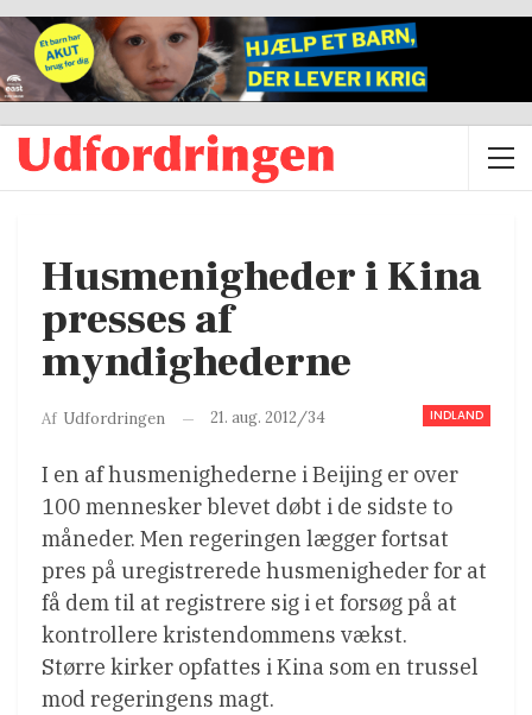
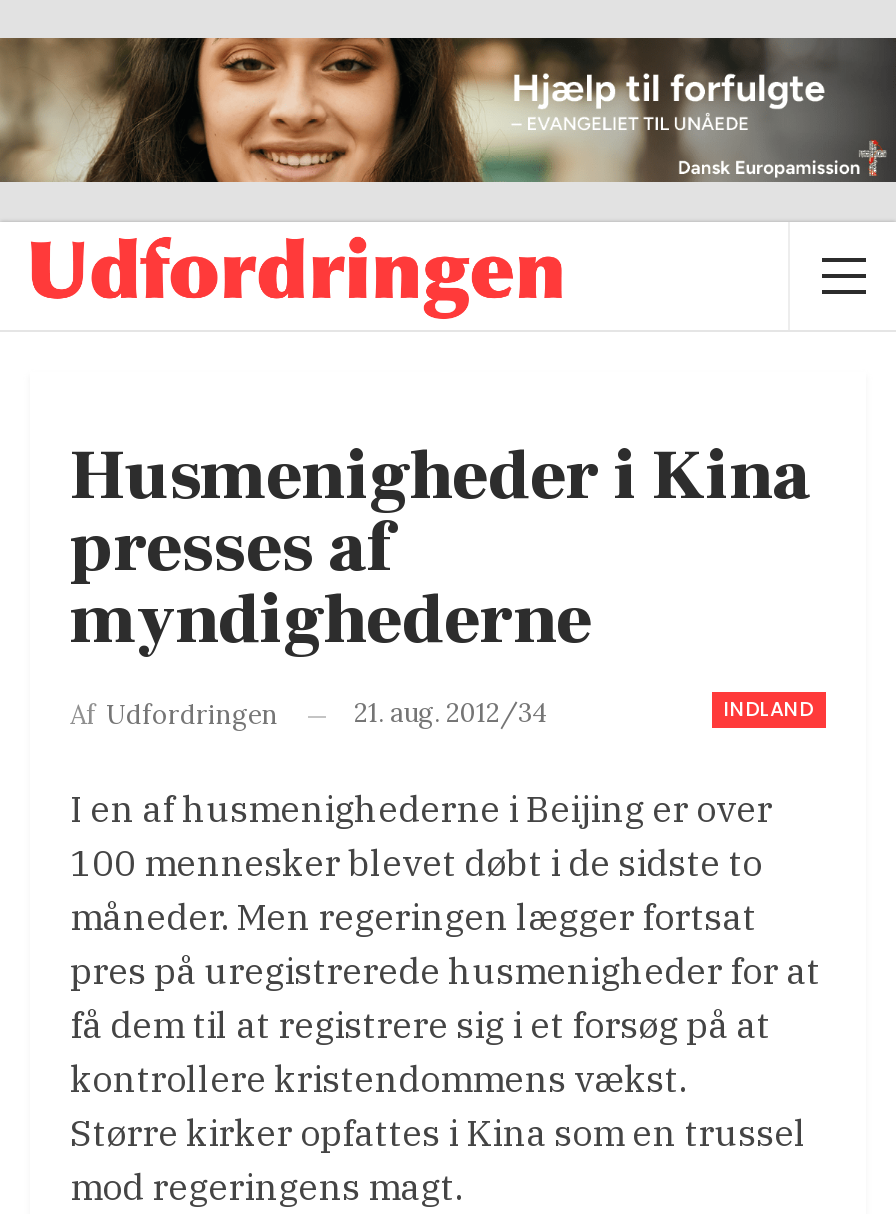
[4,15,528,103] [image] -> [6,36,890,184] [image]

